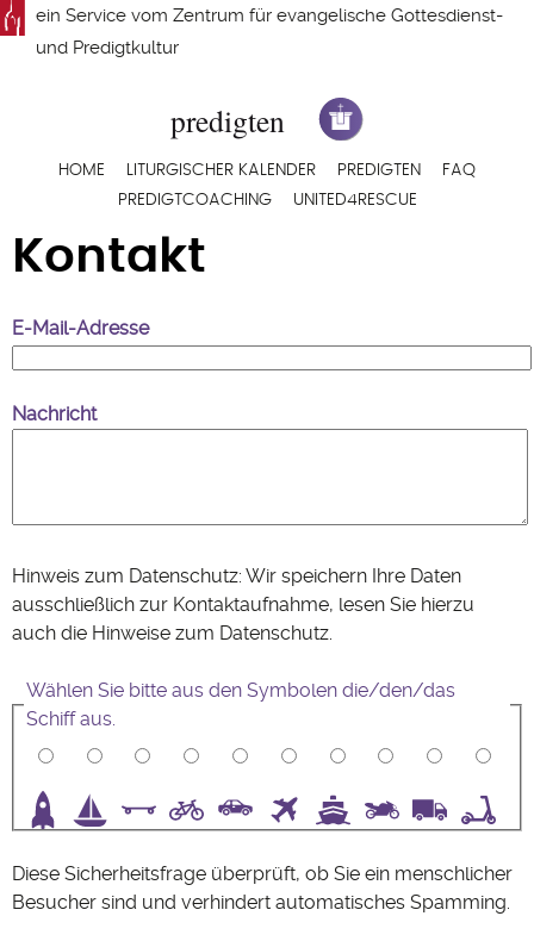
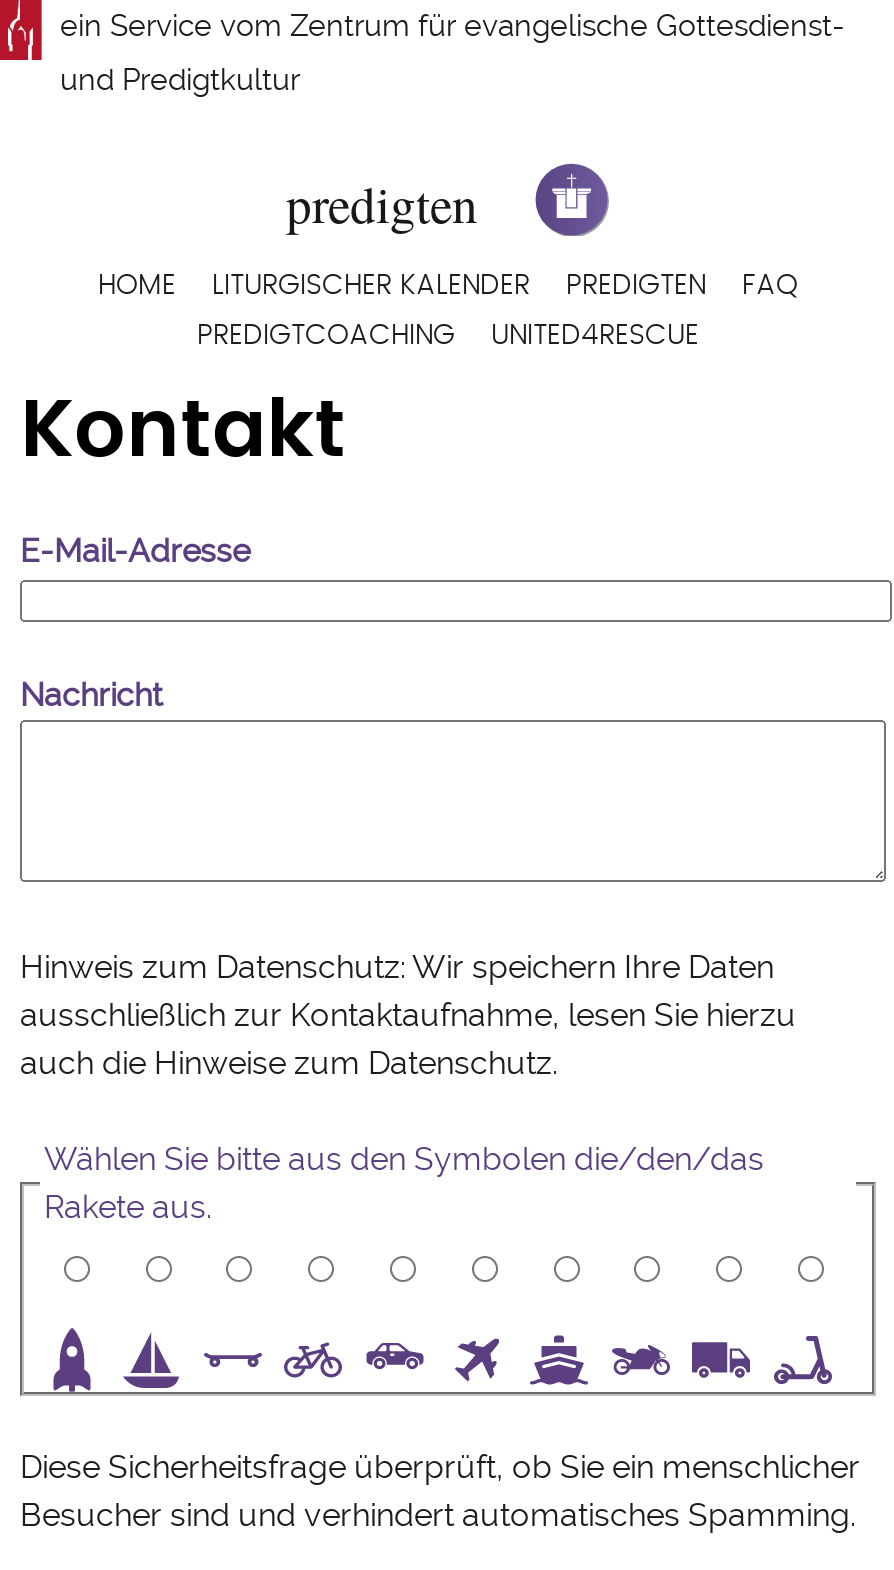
[26,708,116,730] Schiff aus. -> [44,1188,212,1226] Rakete aus.

